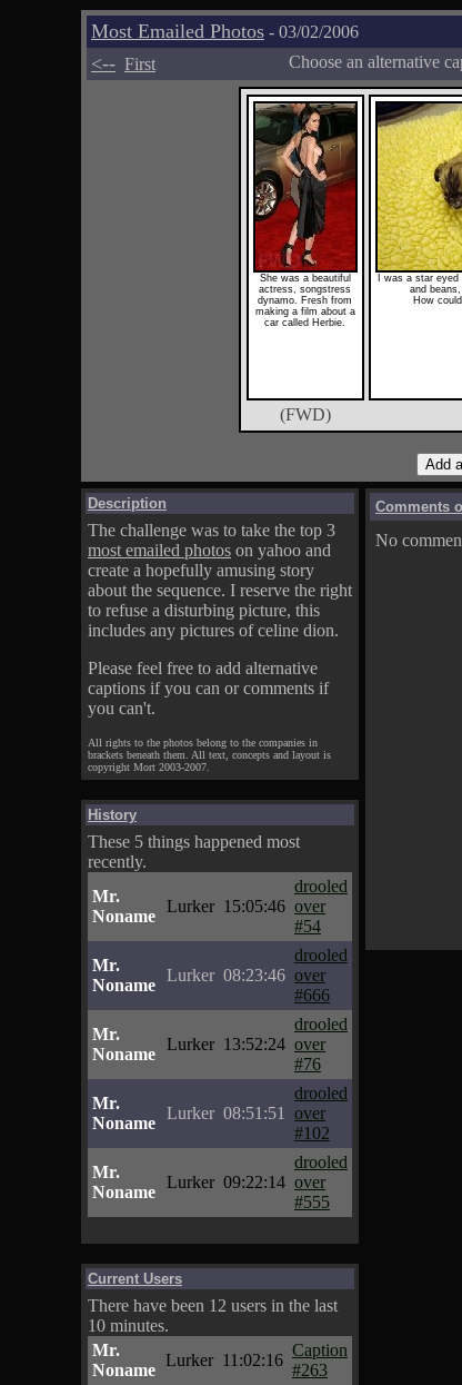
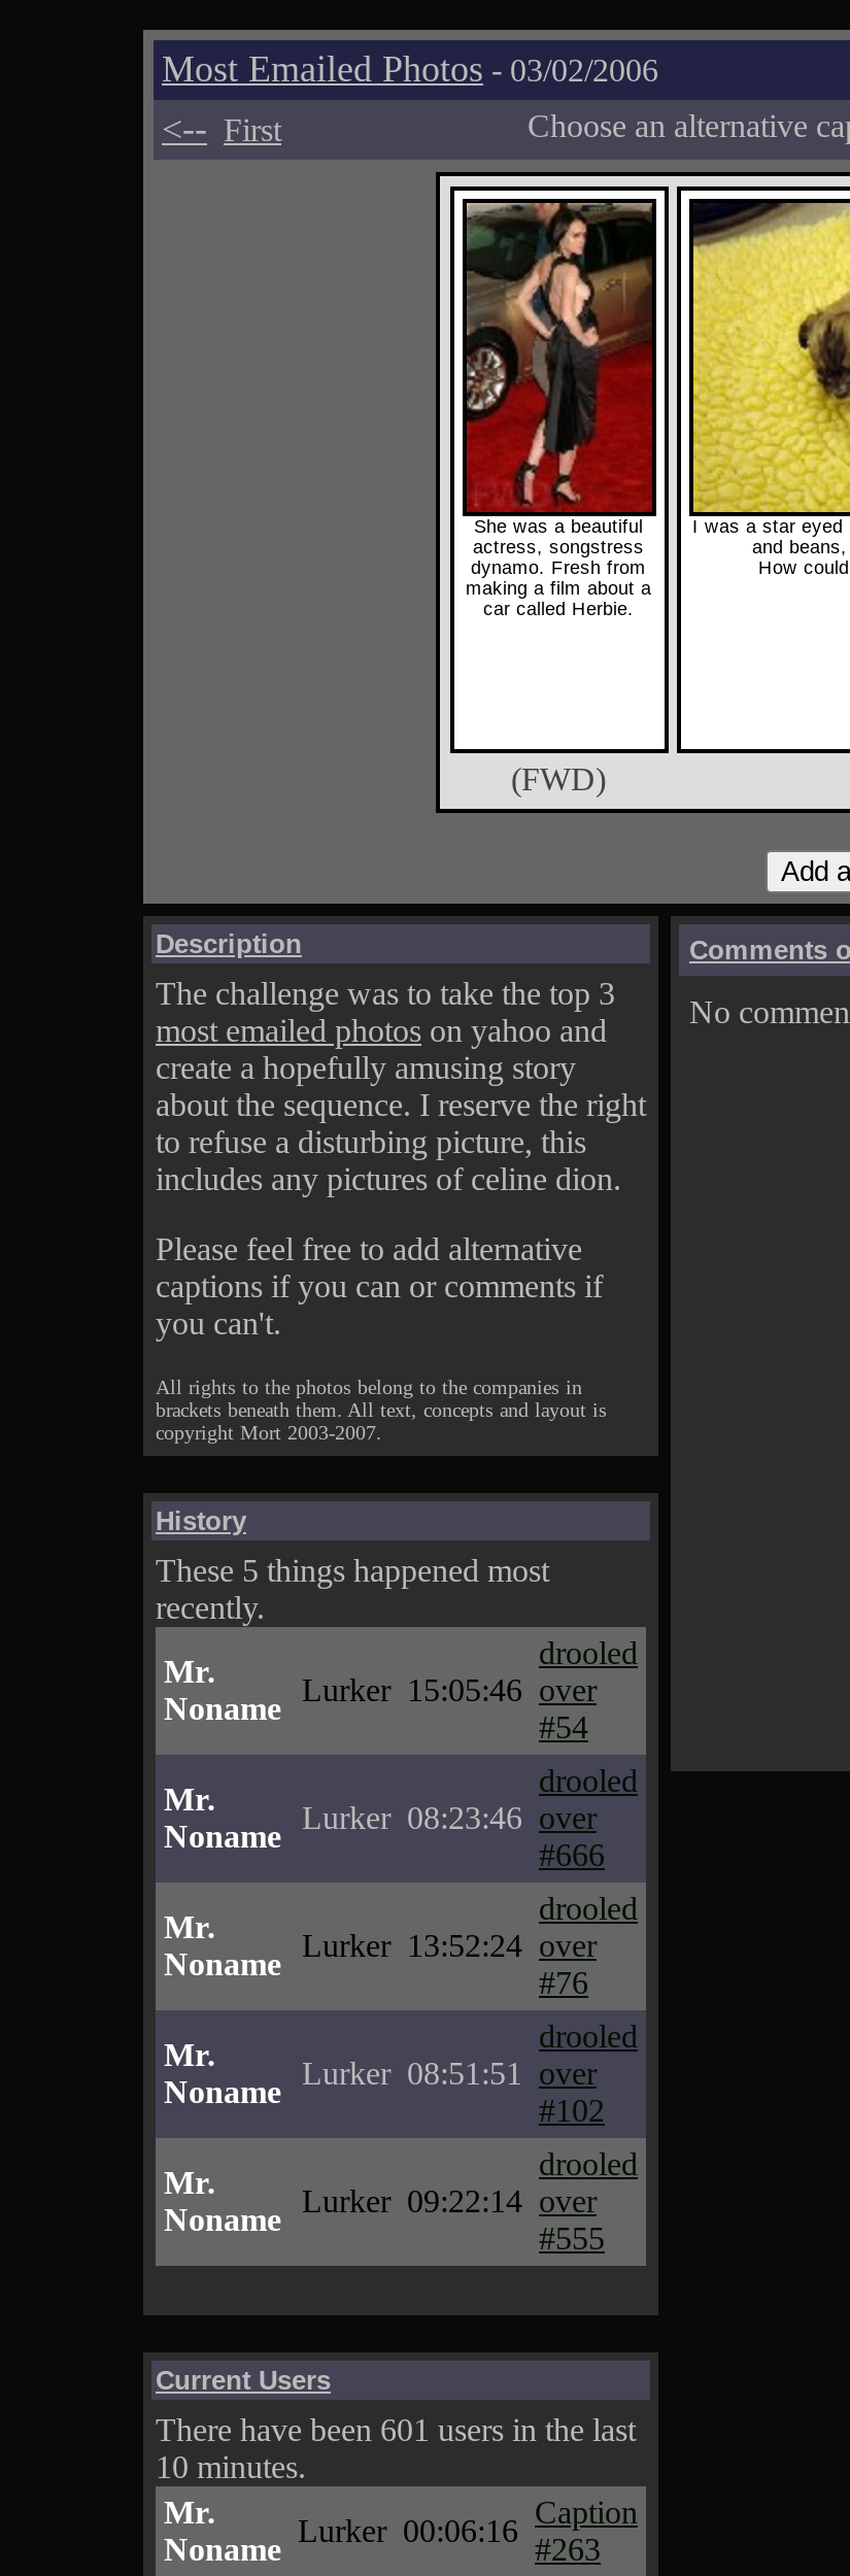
[88,1296,338,1315] There have been 12 users in the last -> [156,2412,636,2447] There have been 601 users in the last
[165,1351,283,1369] Lurker 11:02:16 -> [298,2513,518,2548] Lurker 00:06:16

